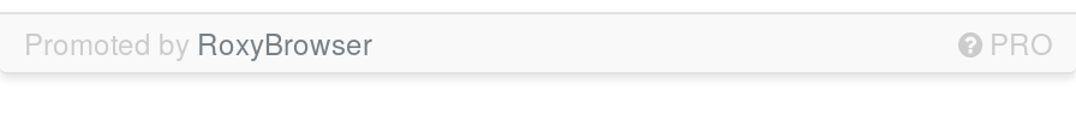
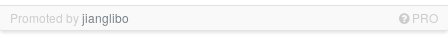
[24,22,372,62] Promoted by RoxyBrowser -> [10,9,129,26] Promoted by jianglibo

